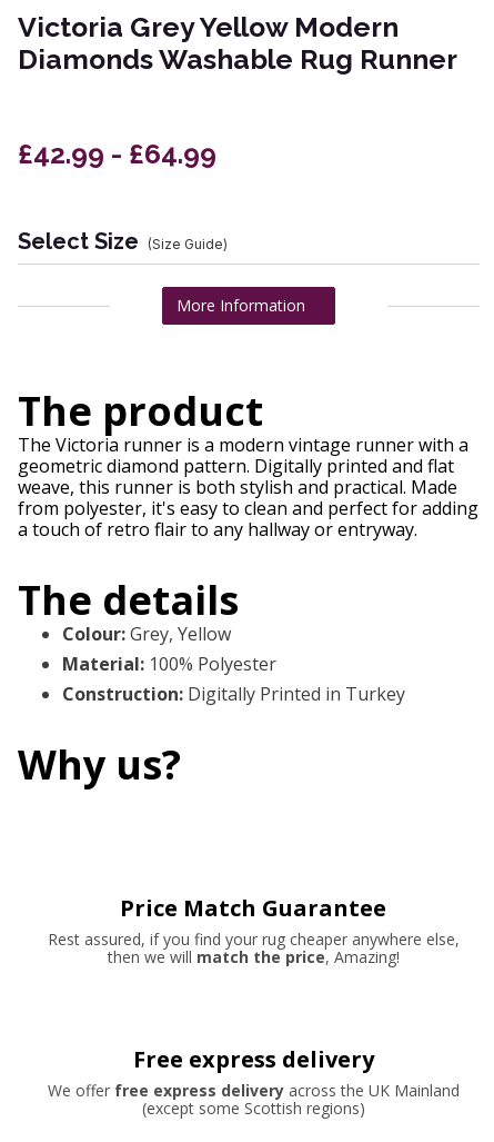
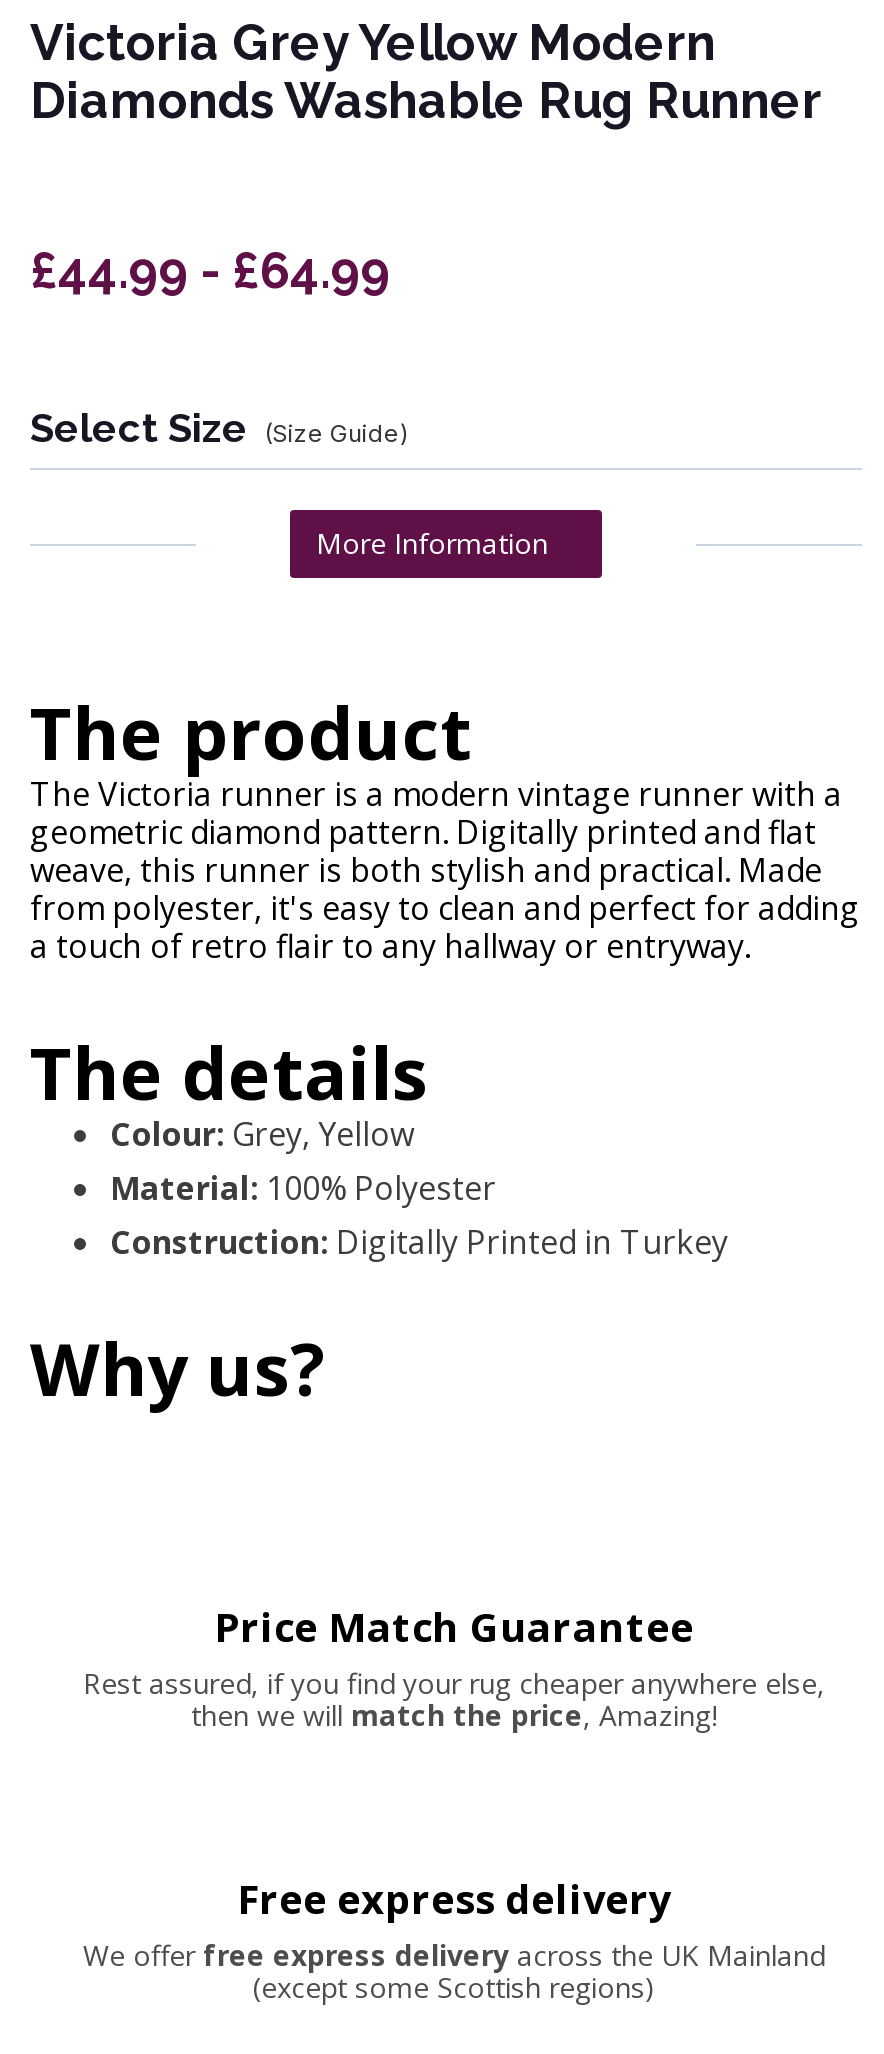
[18,138,216,171] £42.99 - £64.99 -> [30,243,390,301] £44.99 - £64.99

